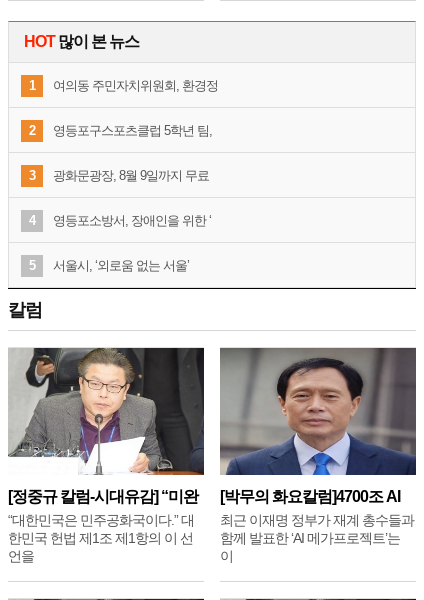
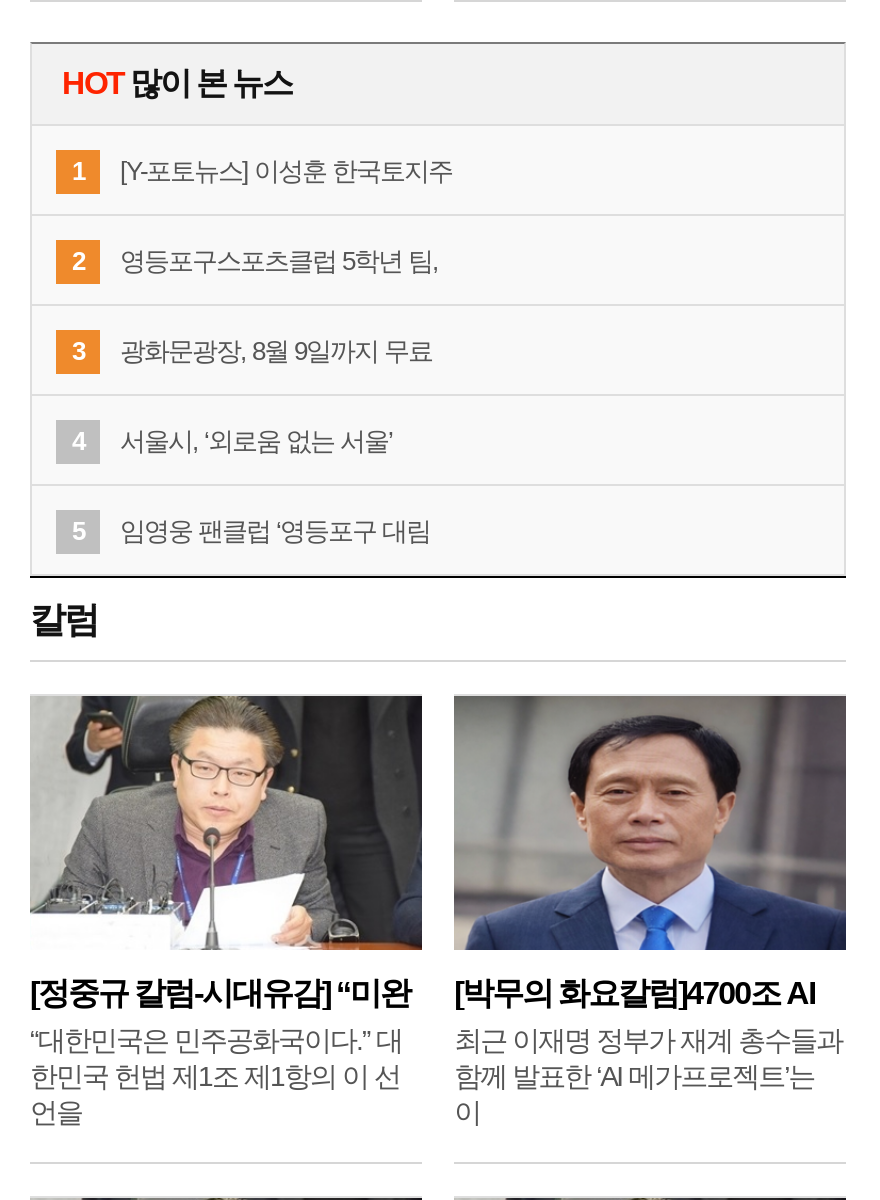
[53,78,218,93] 여의동 주민자치위원회, 환경정 -> [120,155,452,185] [Y-포토뉴스] 이성훈 한국토지주
[53,213,211,228] 영등포소방서, 장애인을 위한 ‘ -> none
moved [53,258,189,273] -> [120,425,392,455]: 서울시, ‘외로움 없는 서울’
none -> [120,515,430,545] 임영웅 팬클럽 ‘영등포구 대림

